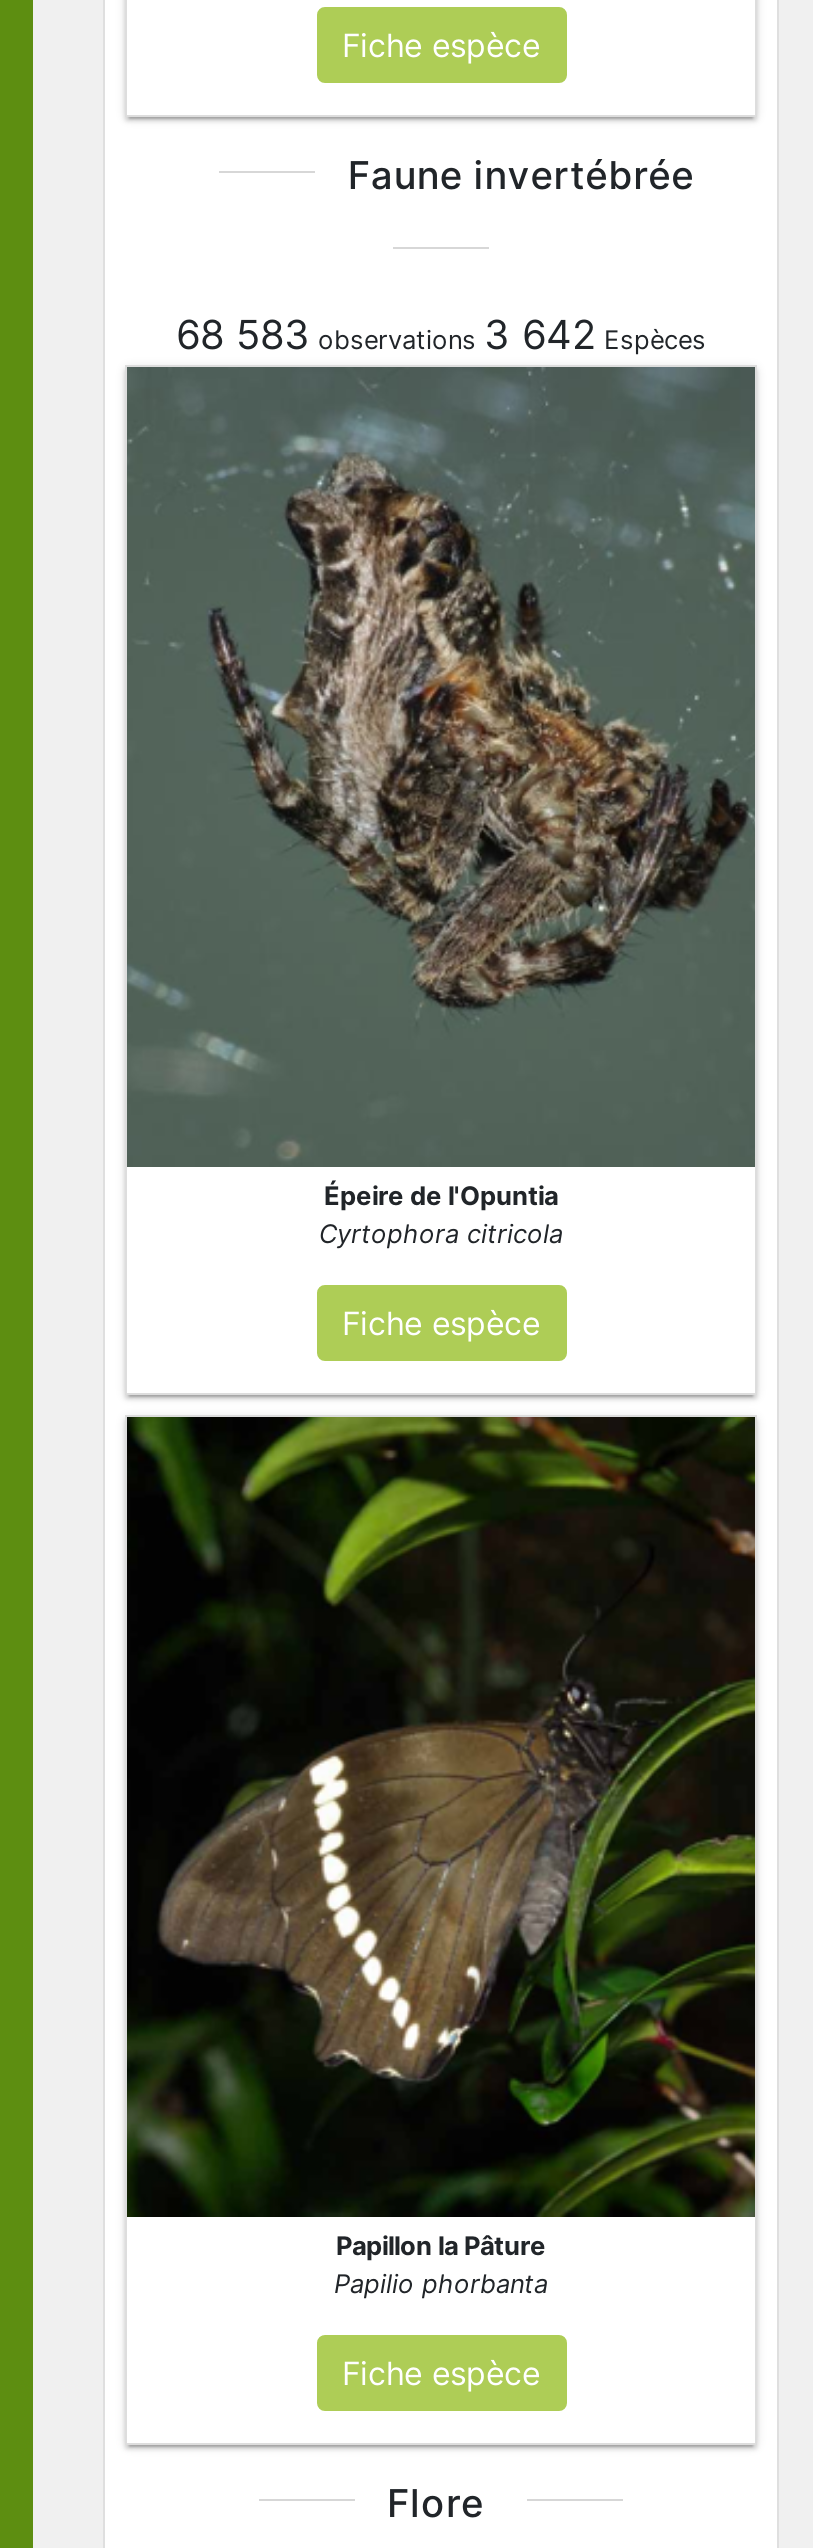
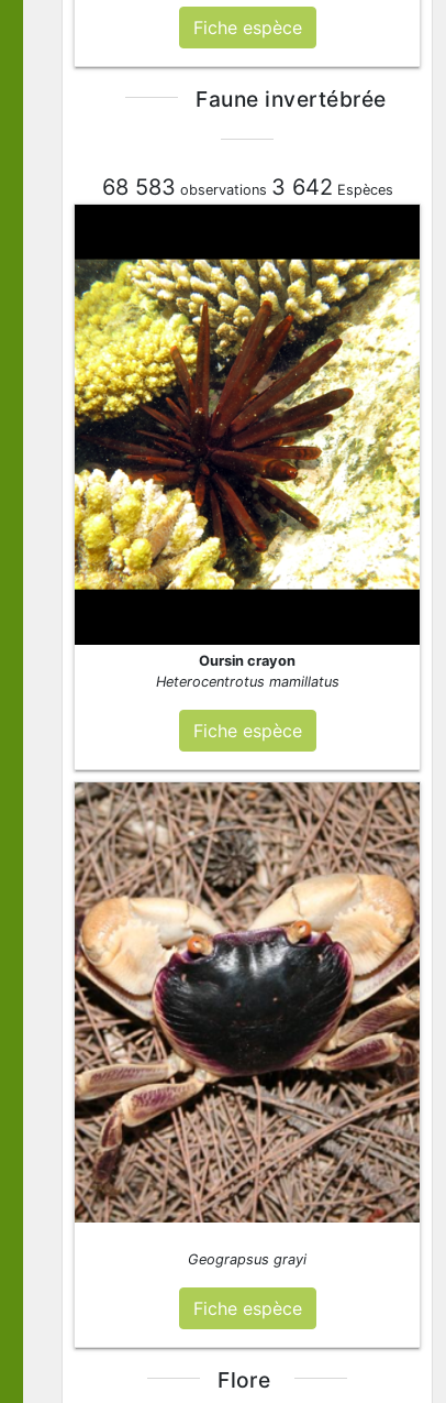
[125,365,757,1249] [image] | Épeire de l'Opuntia | Cyrtophora citricola -> [74,204,421,690] [image] | Oursin crayon | Heterocentrotus mamillatus
[125,1415,757,2299] [image] | Papillon la Pâture | Papilio phorbanta -> [74,781,421,1268] [image] | Geograpsus grayi

